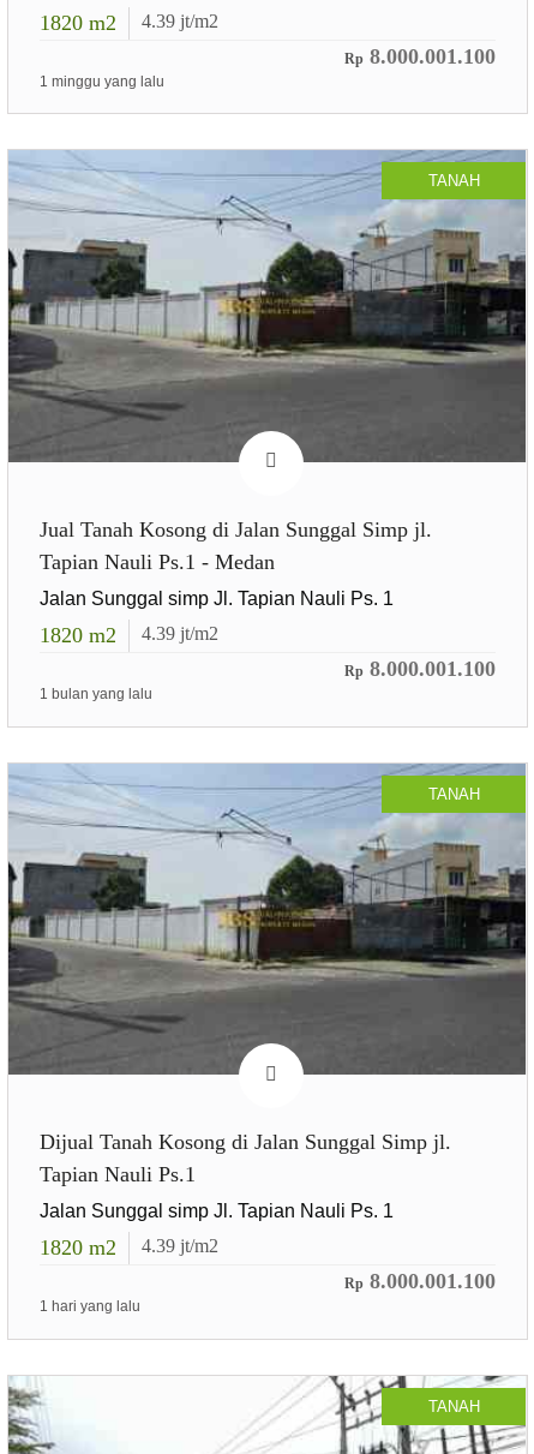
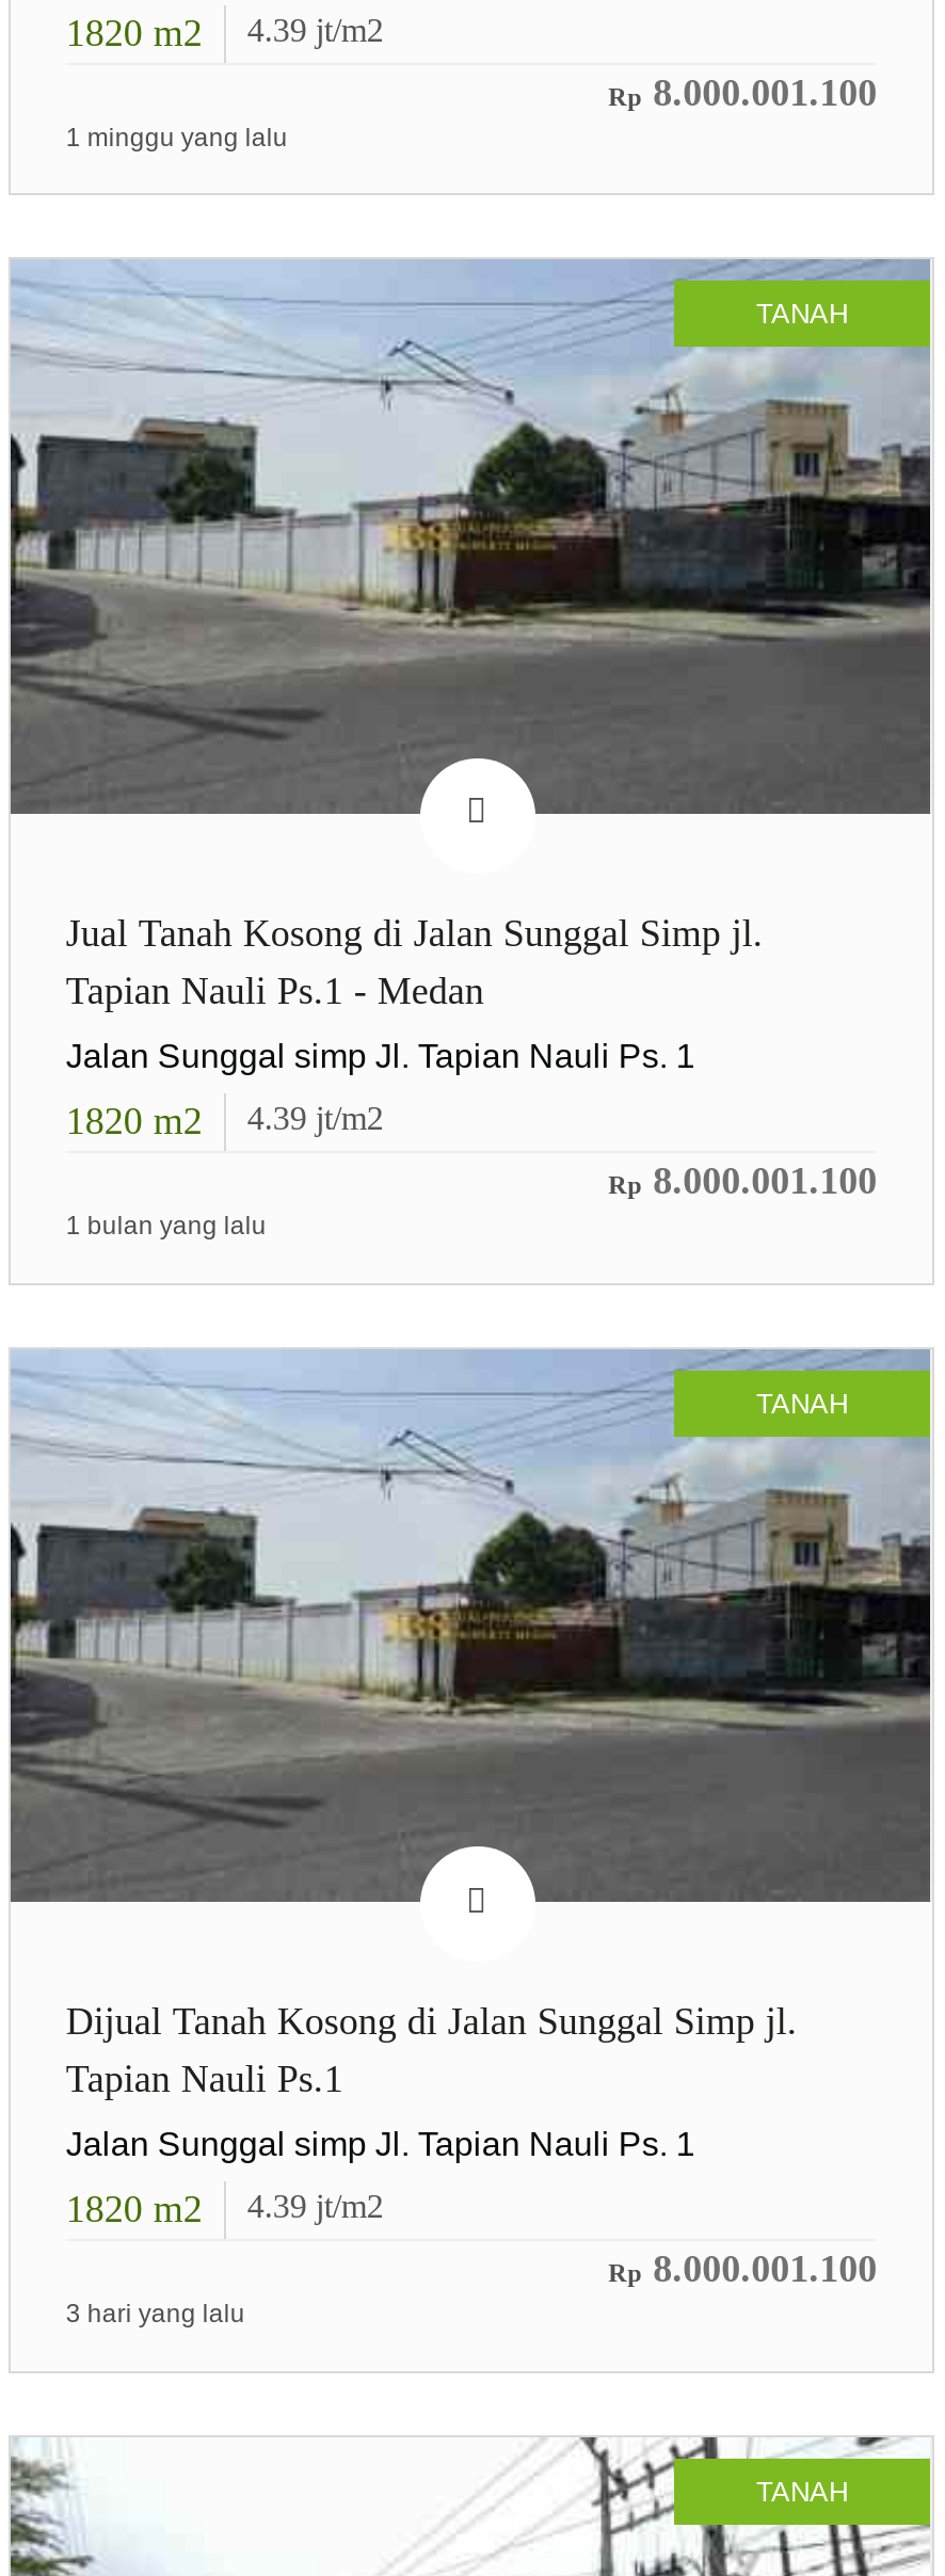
[39,1298,140,1315] 1 hari yang lalu -> [66,2300,245,2329] 3 hari yang lalu

